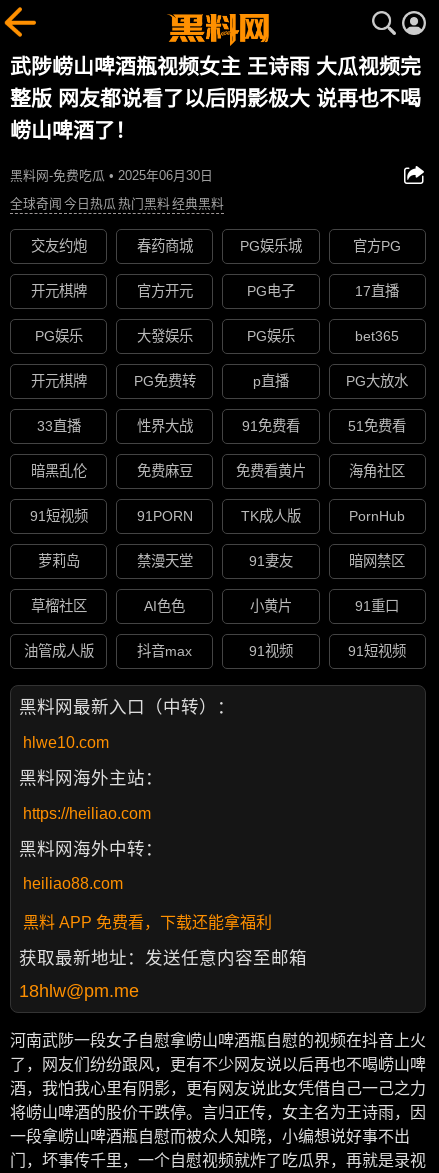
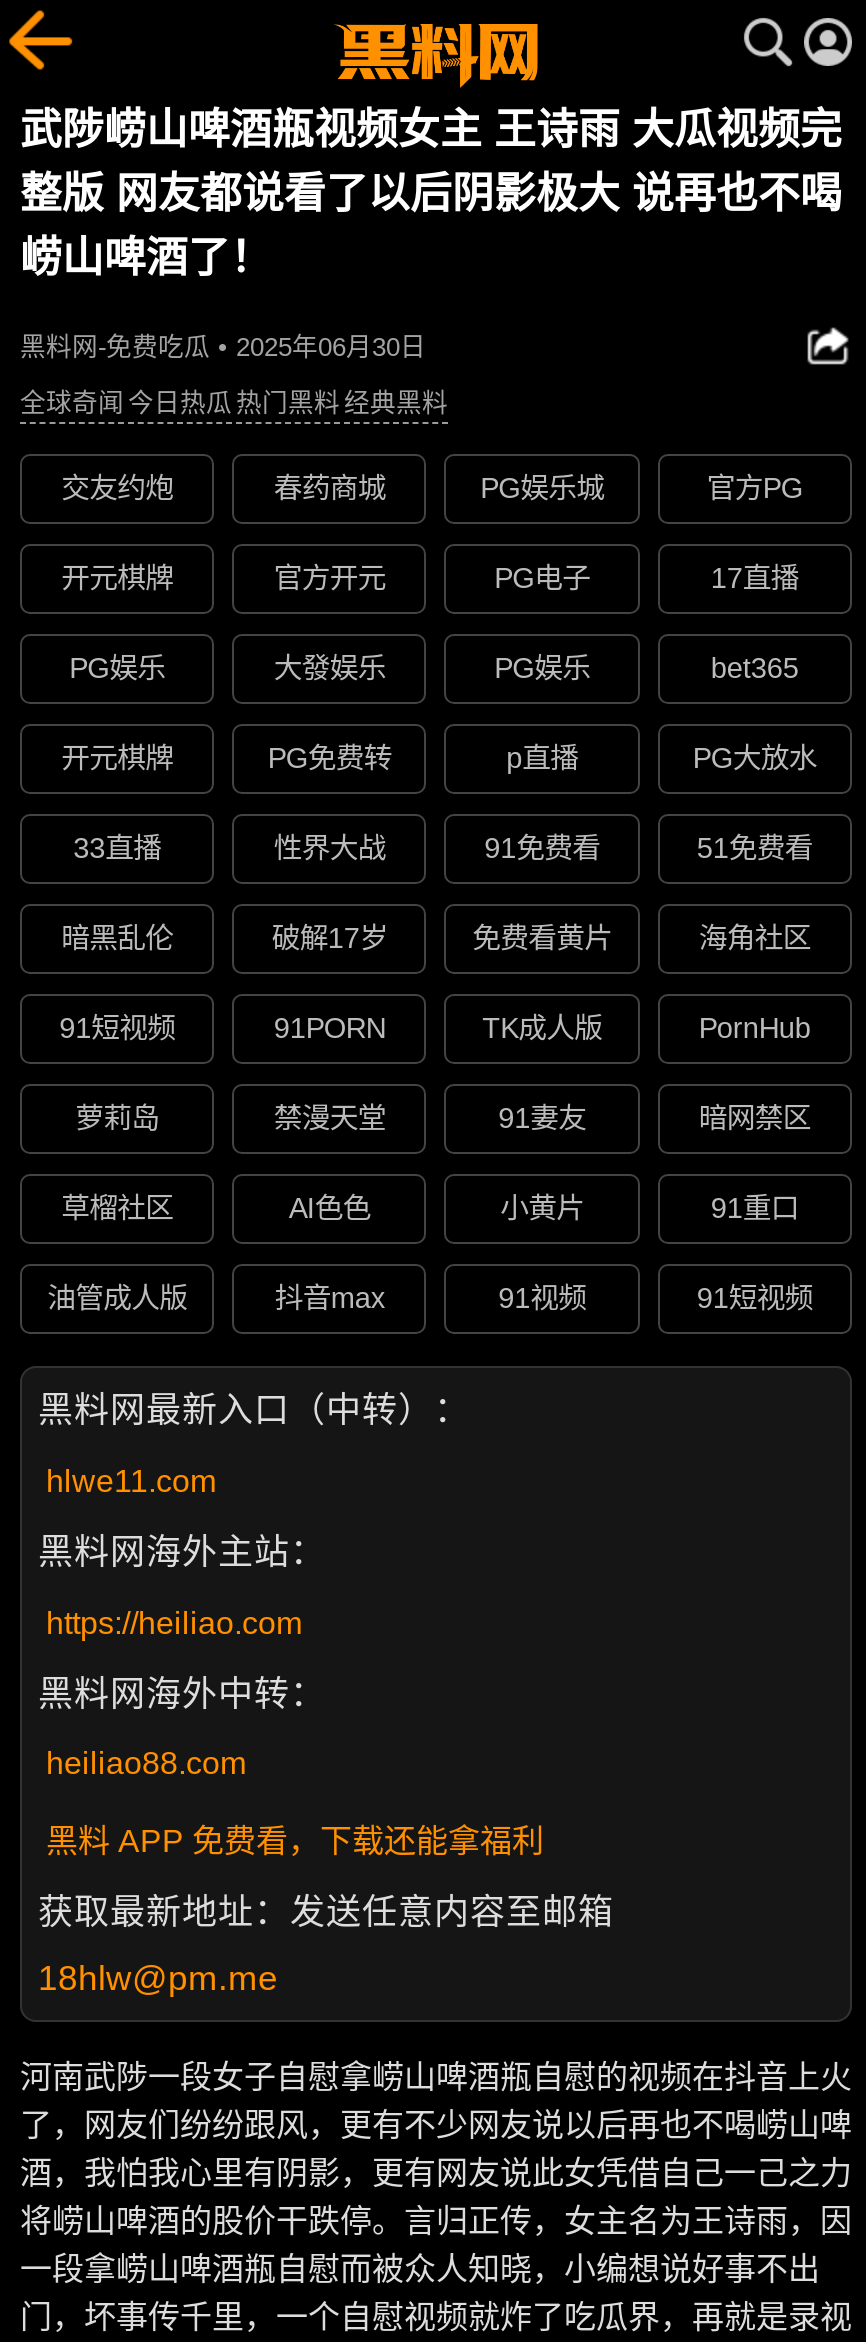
[137,463,193,479] 免费麻豆 -> [272,923,388,955] 破解17岁
[23,734,109,751] hlwe10.com -> [46,1464,216,1498] hlwe11.com

